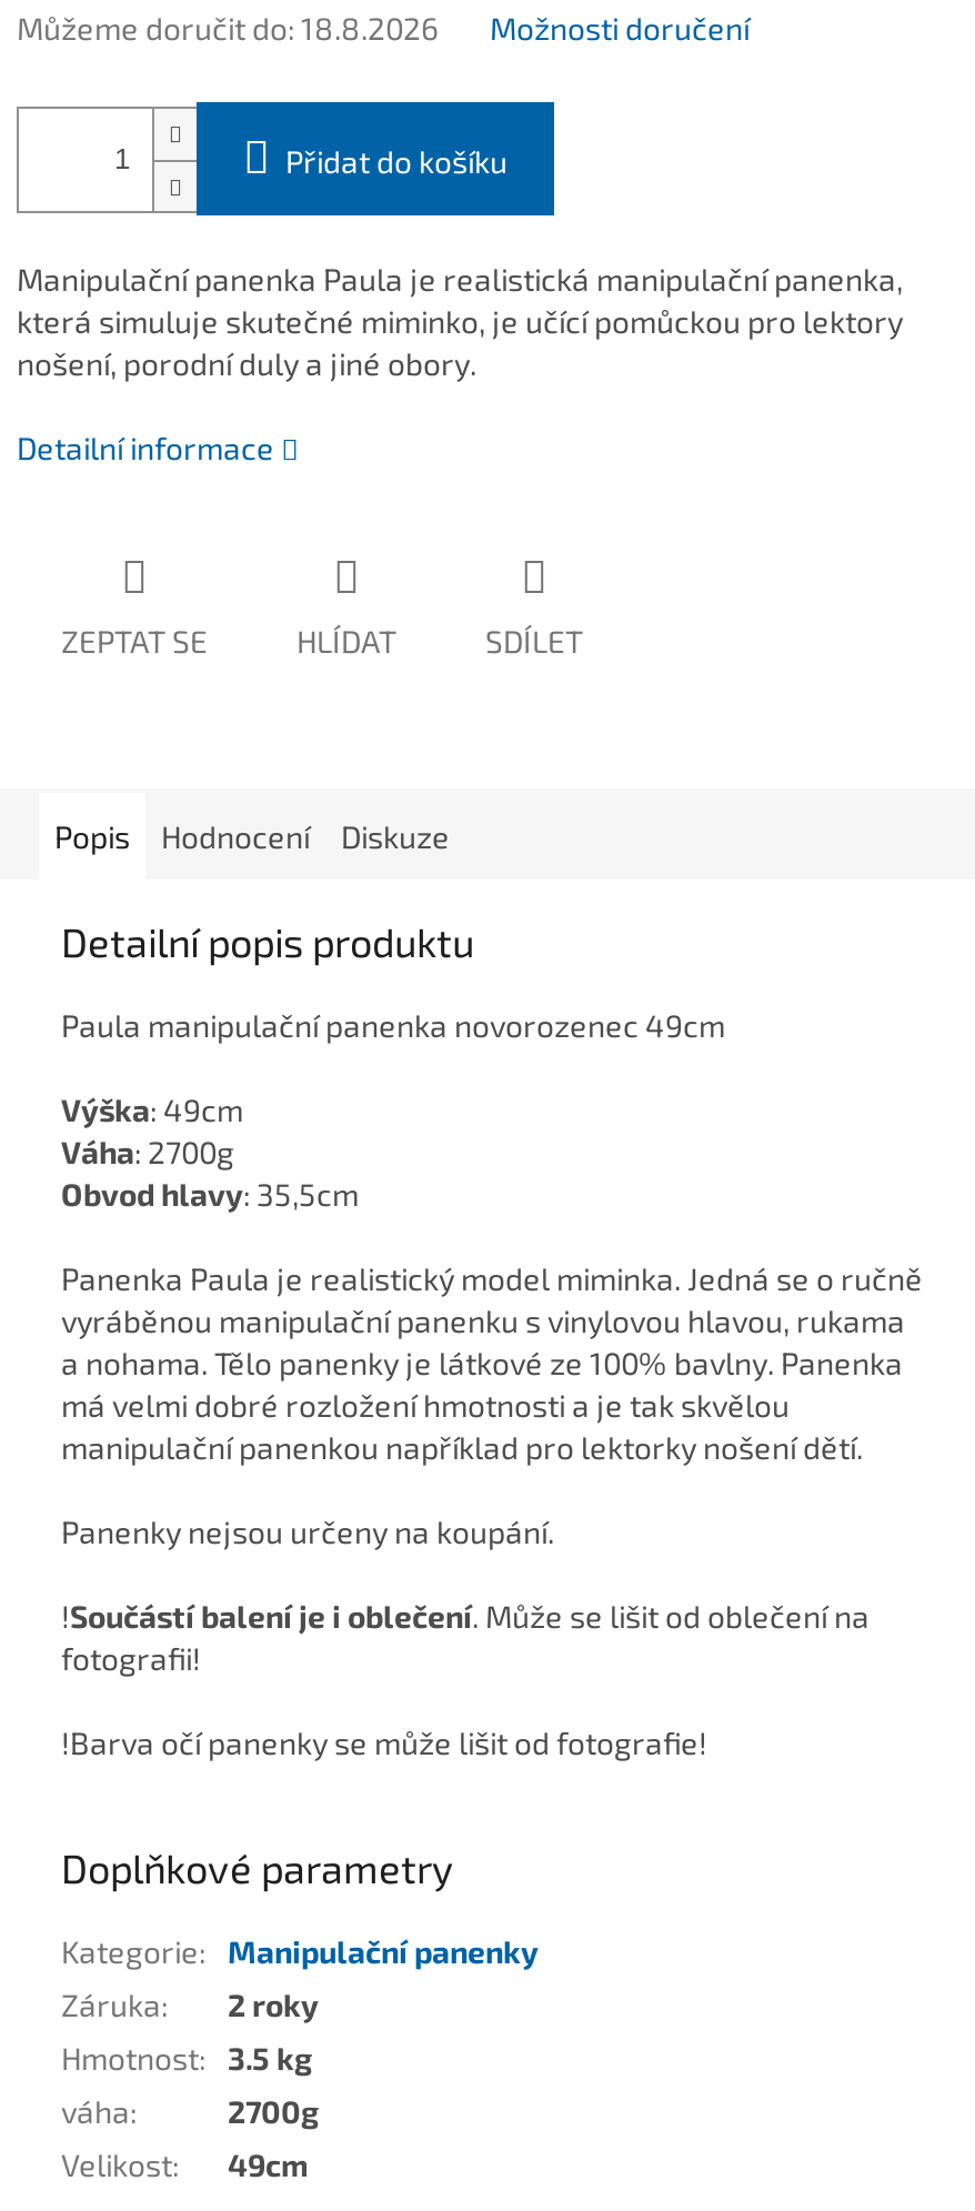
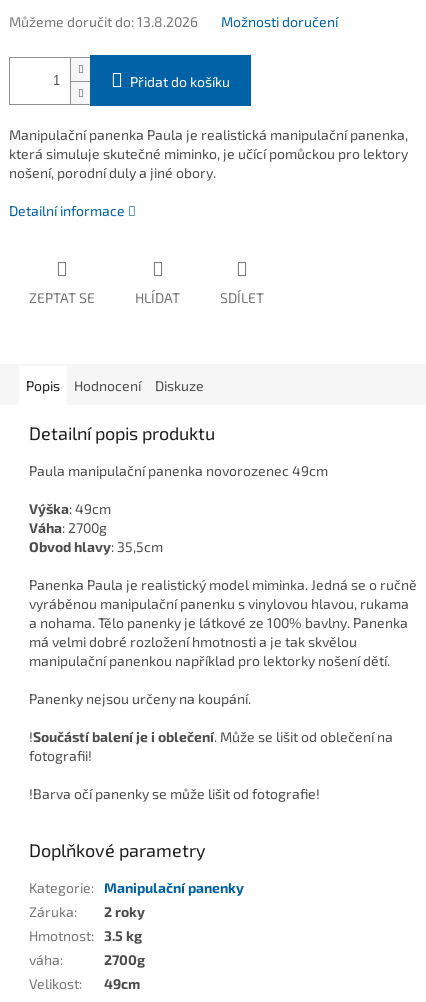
[17,10,439,48] Můžeme doručit do: 18.8.2026 -> [9,13,198,30] Můžeme doručit do: 13.8.2026

